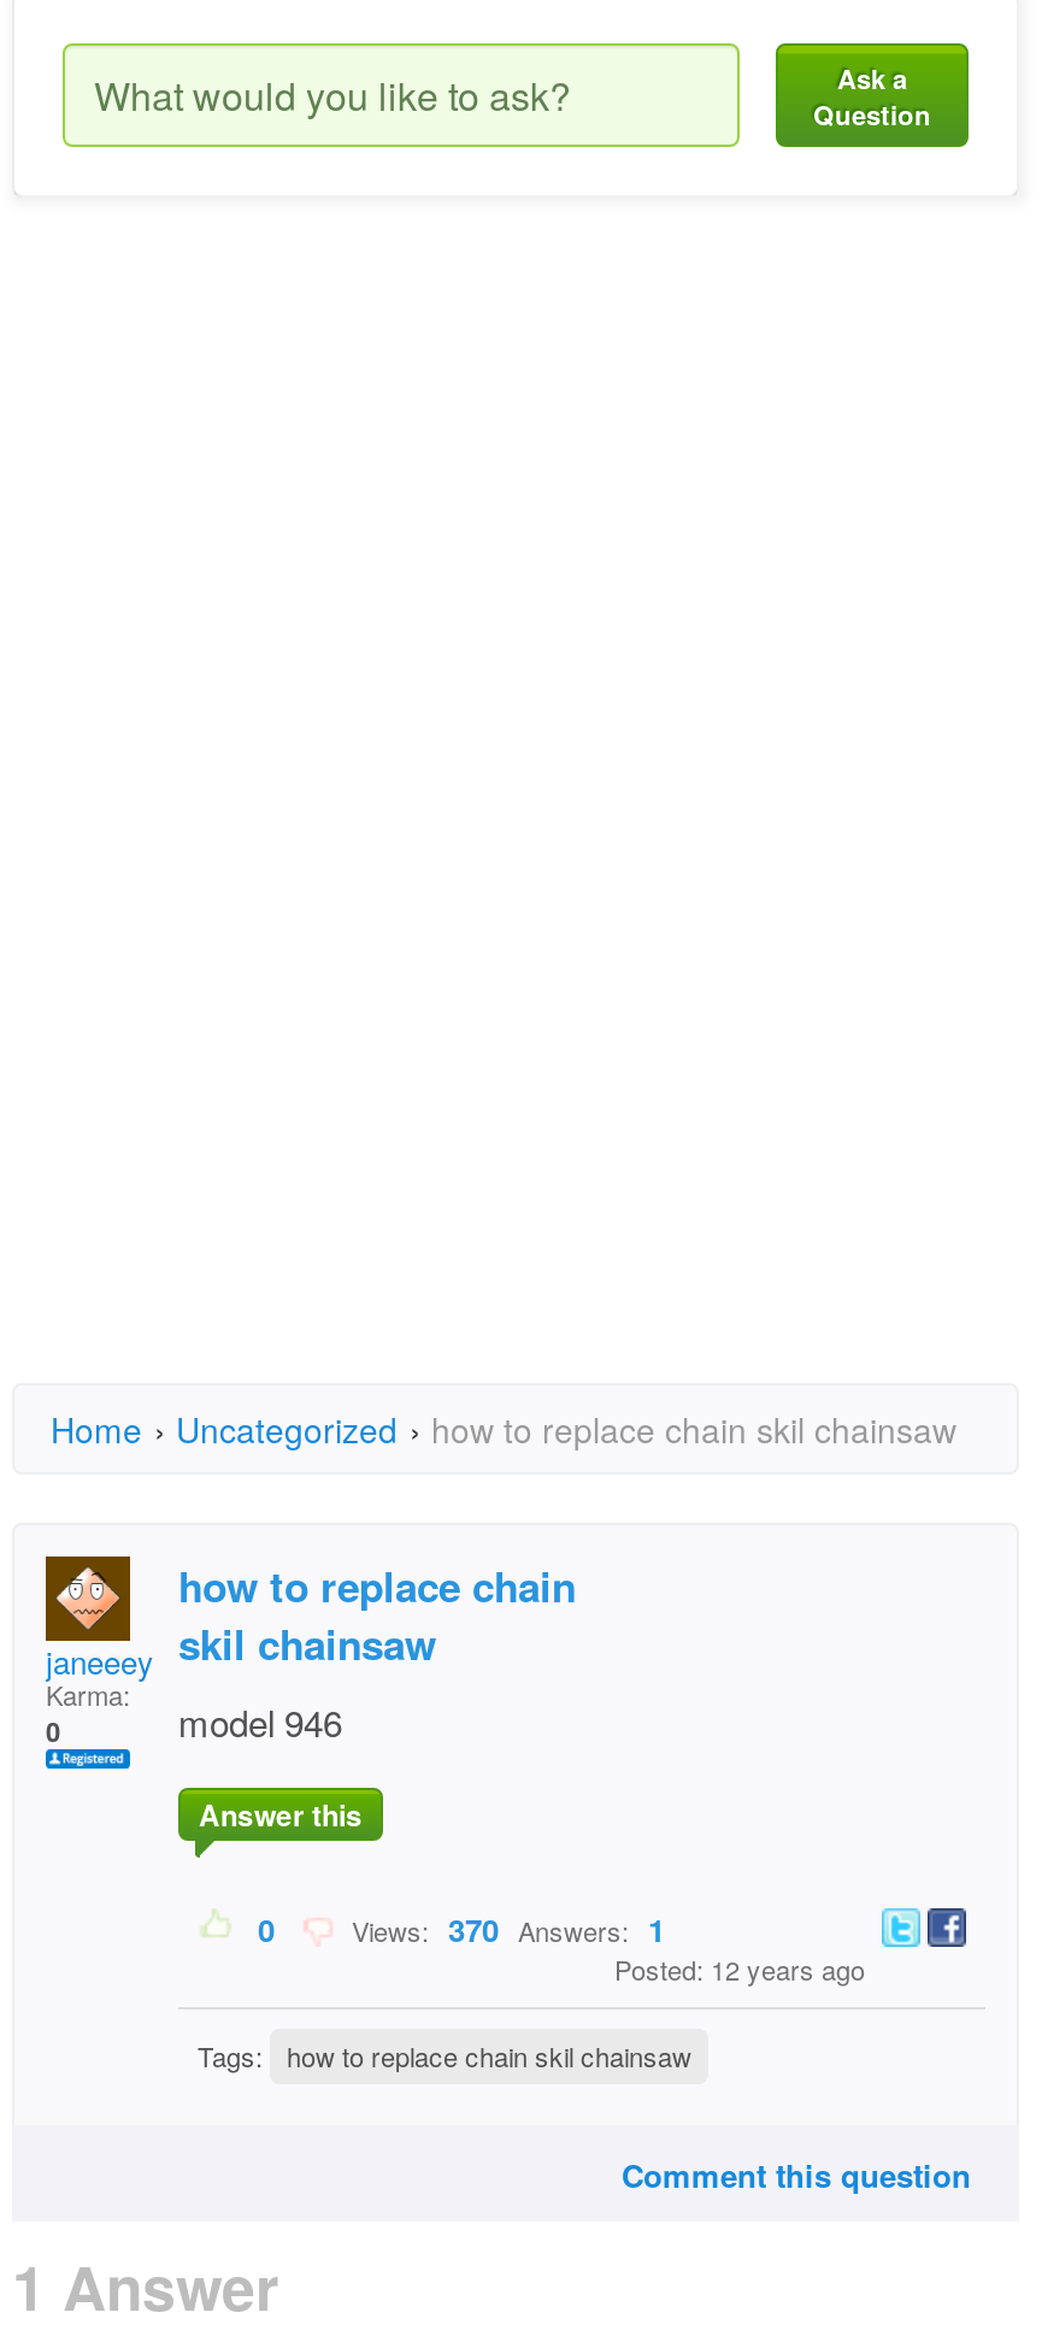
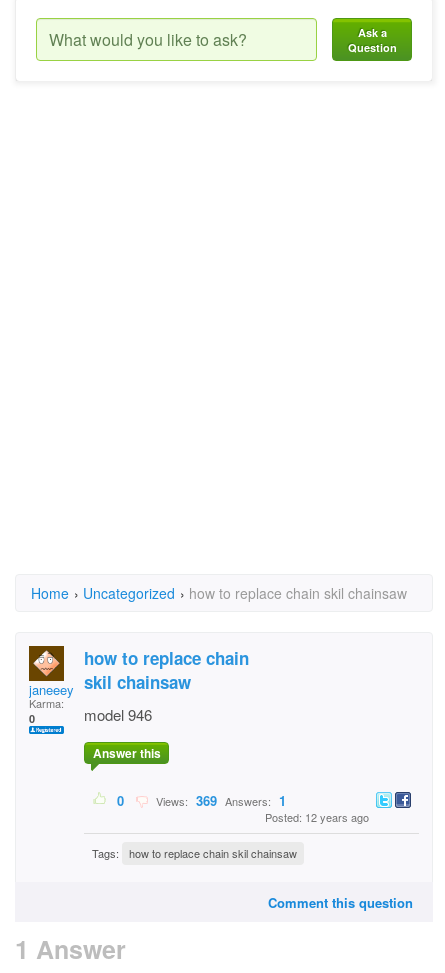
[337,1906,665,1952] Views: 370 Answers: 1 -> [150,791,286,810] Views: 369 Answers: 1

